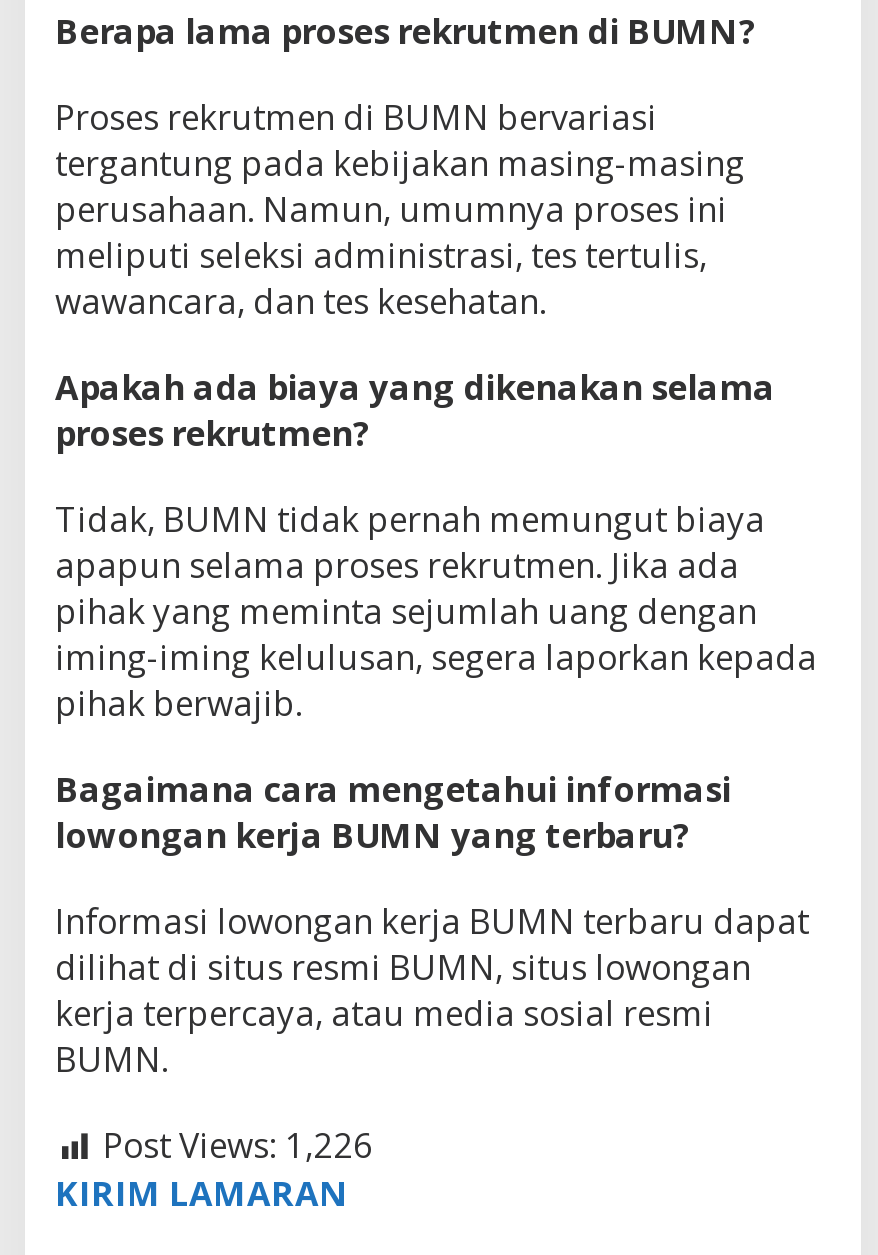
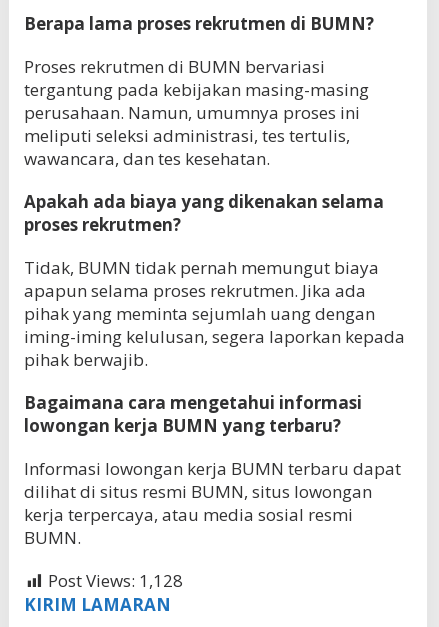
[103,1122,373,1168] Post Views: 1,226 -> [48,569,183,592] Post Views: 1,128

